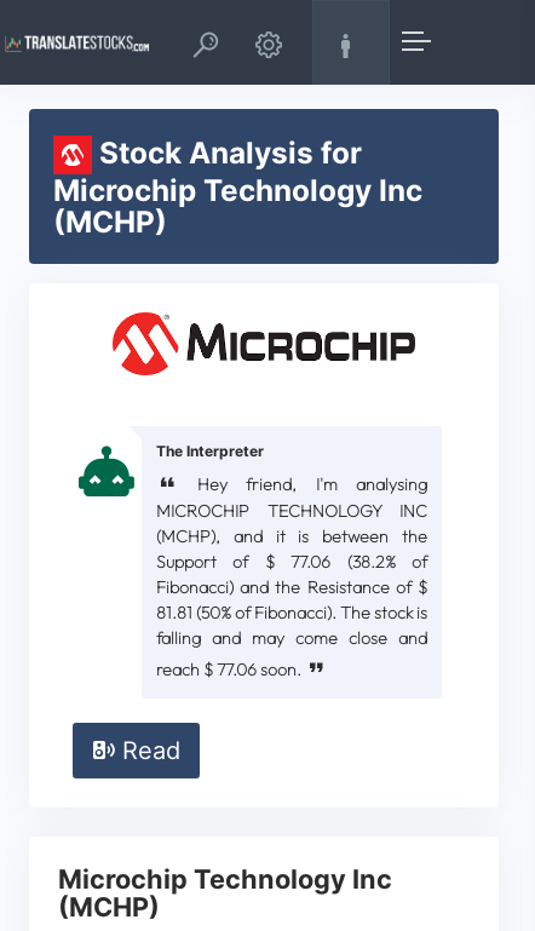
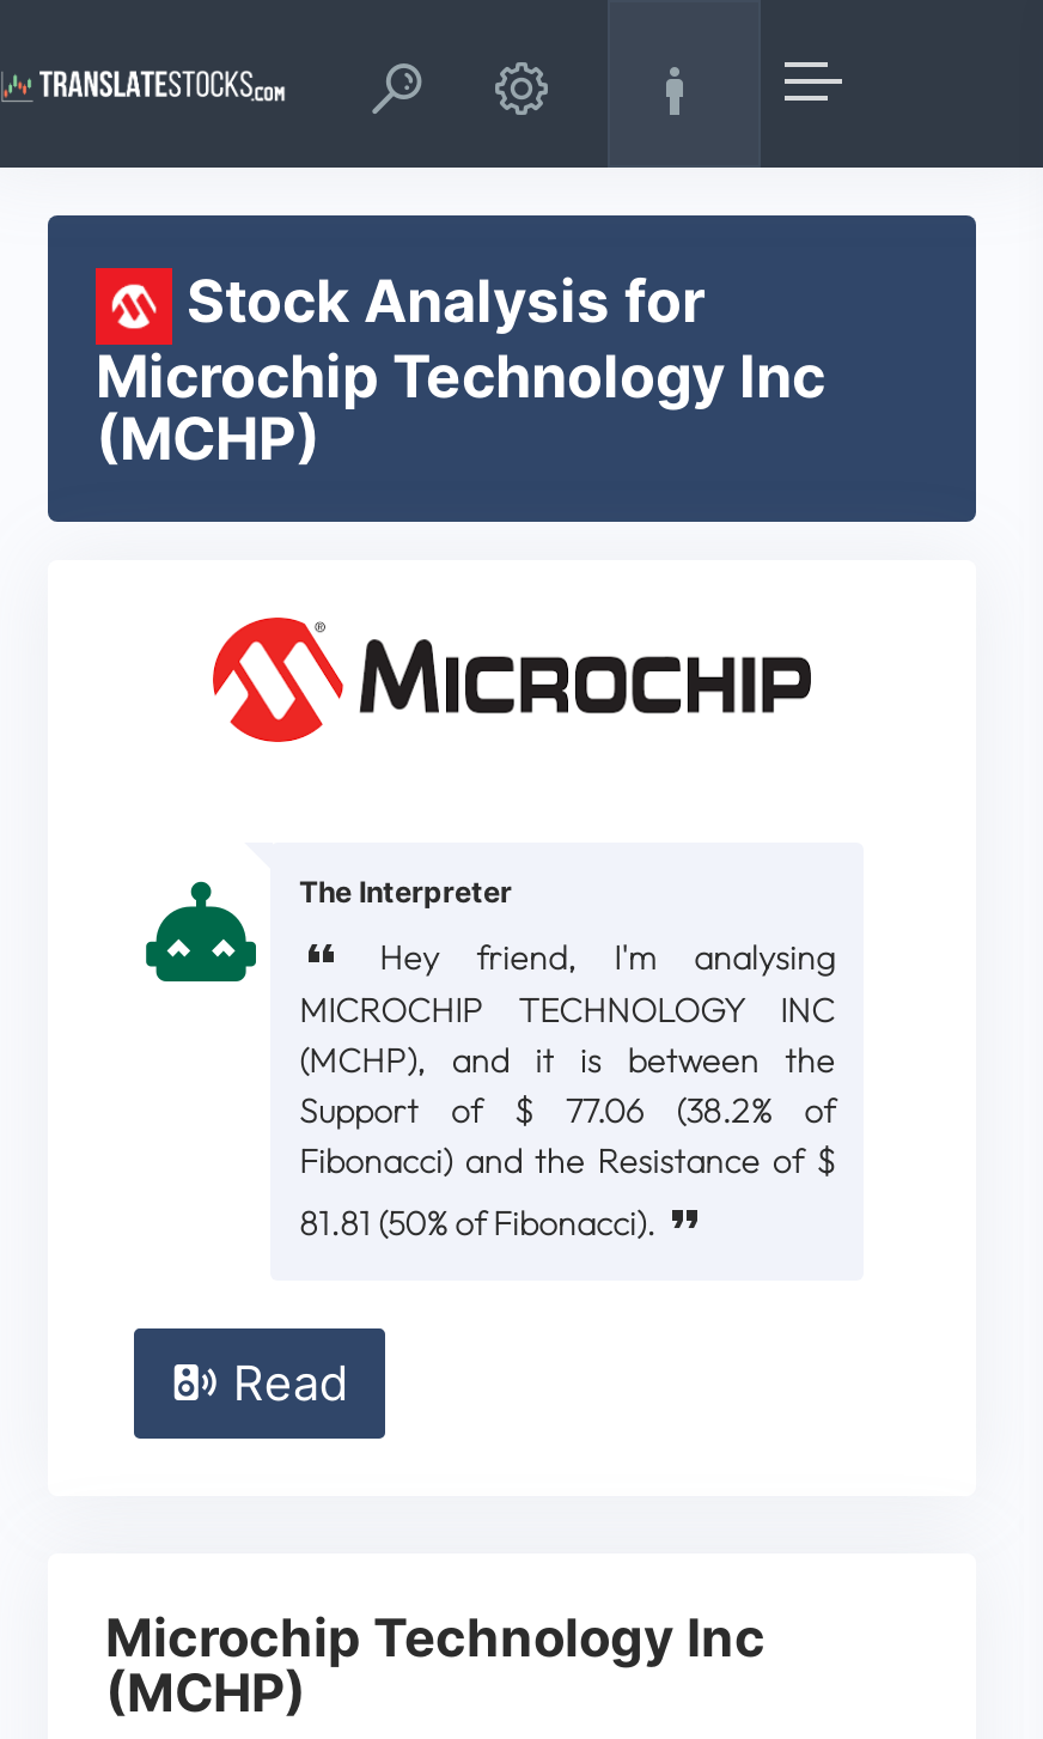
[156,601,427,680] 81.81 (50% of Fibonacci). The stock is | falling and may come close and | reach $ 77.06 soon. -> [299,1200,663,1244] 81.81 (50% of Fibonacci).

